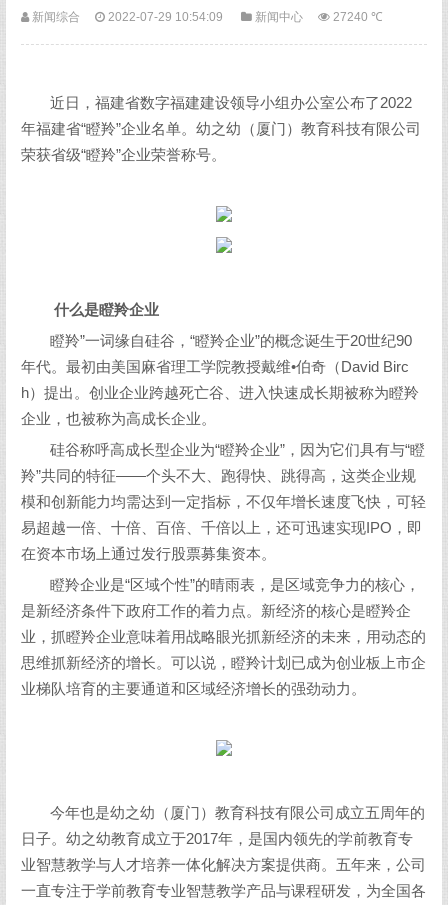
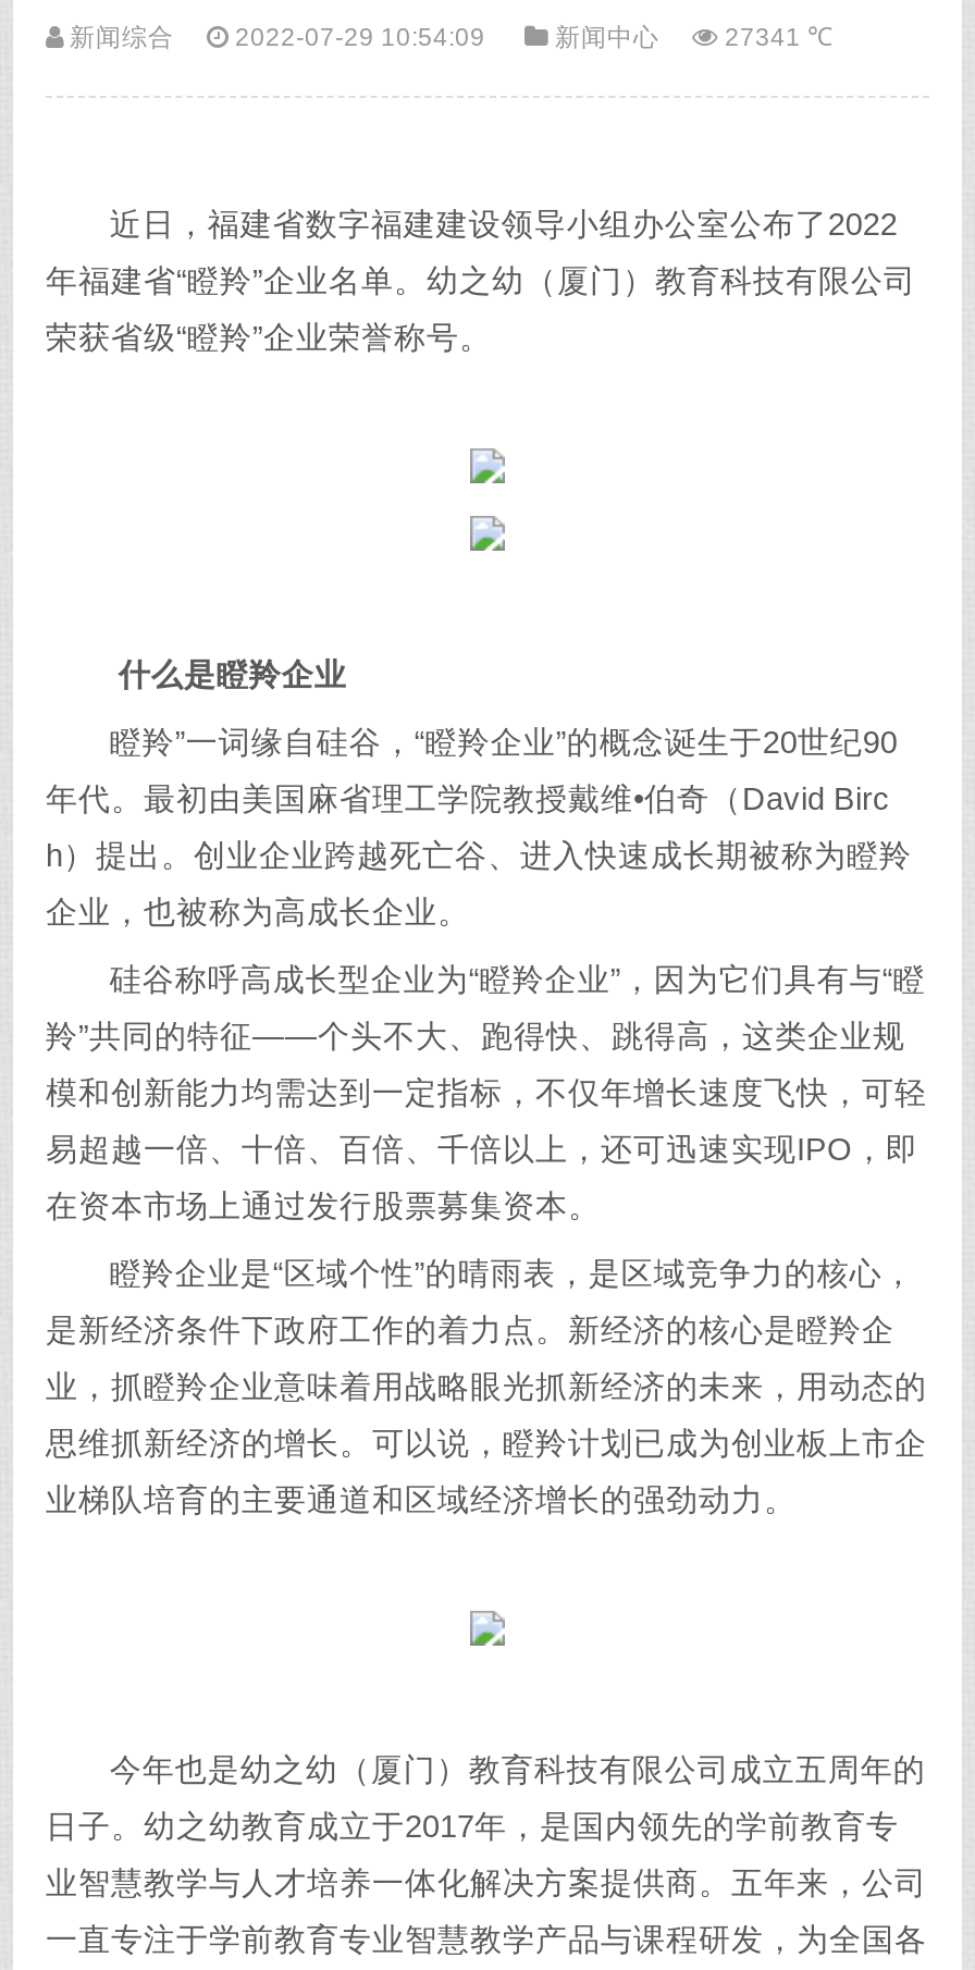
[330,10,383,23] 27240 ℃ -> [718,22,834,50] 27341 ℃

